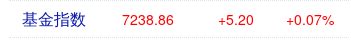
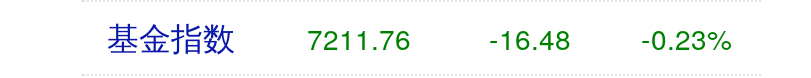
[122,9,174,29] 7238.86 -> [307,19,411,59] 7211.76
[218,9,254,29] +5.20 -> [489,19,571,59] -16.48
[286,9,334,29] +0.07% -> [641,19,731,59] -0.23%

